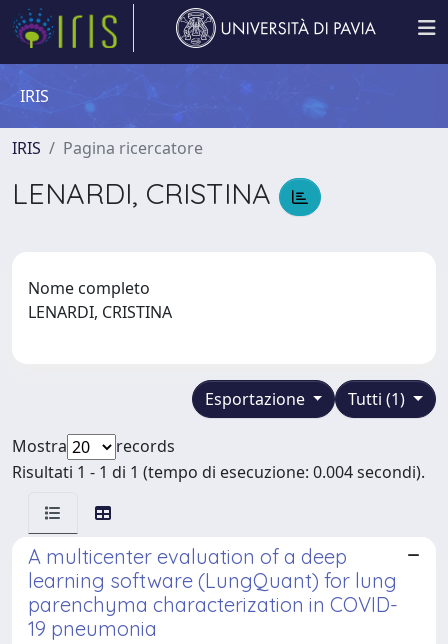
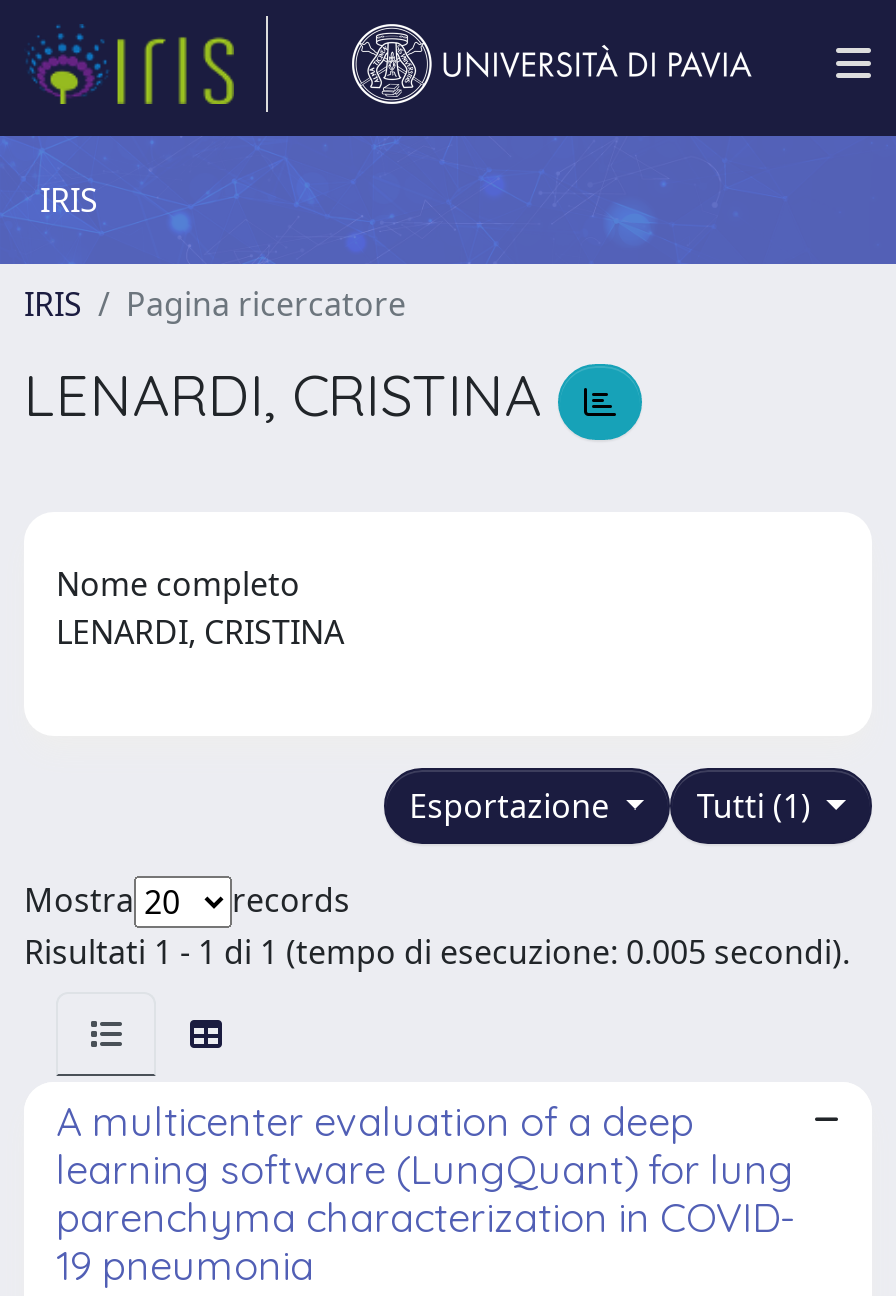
[12,461,425,483] Risultati 1 - 1 di 1 (tempo di esecuzione: 0.004 secondi). -> [24,930,850,974] Risultati 1 - 1 di 1 (tempo di esecuzione: 0.005 secondi).

